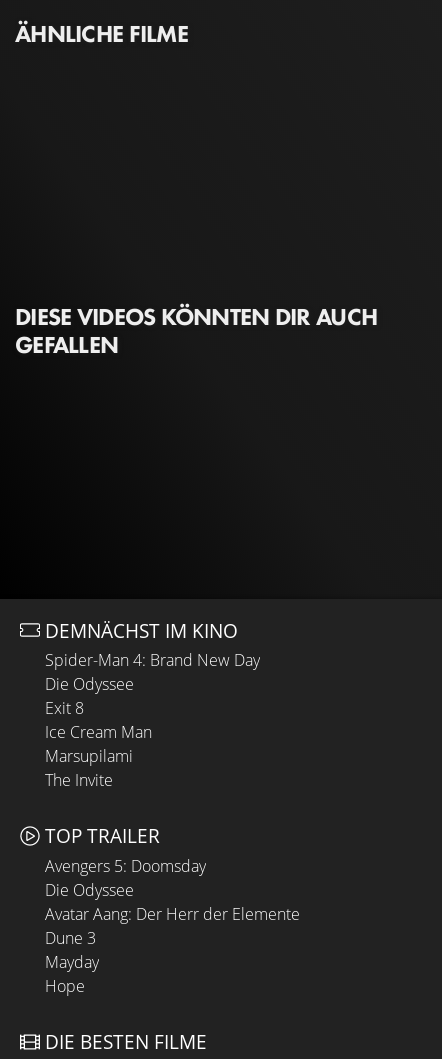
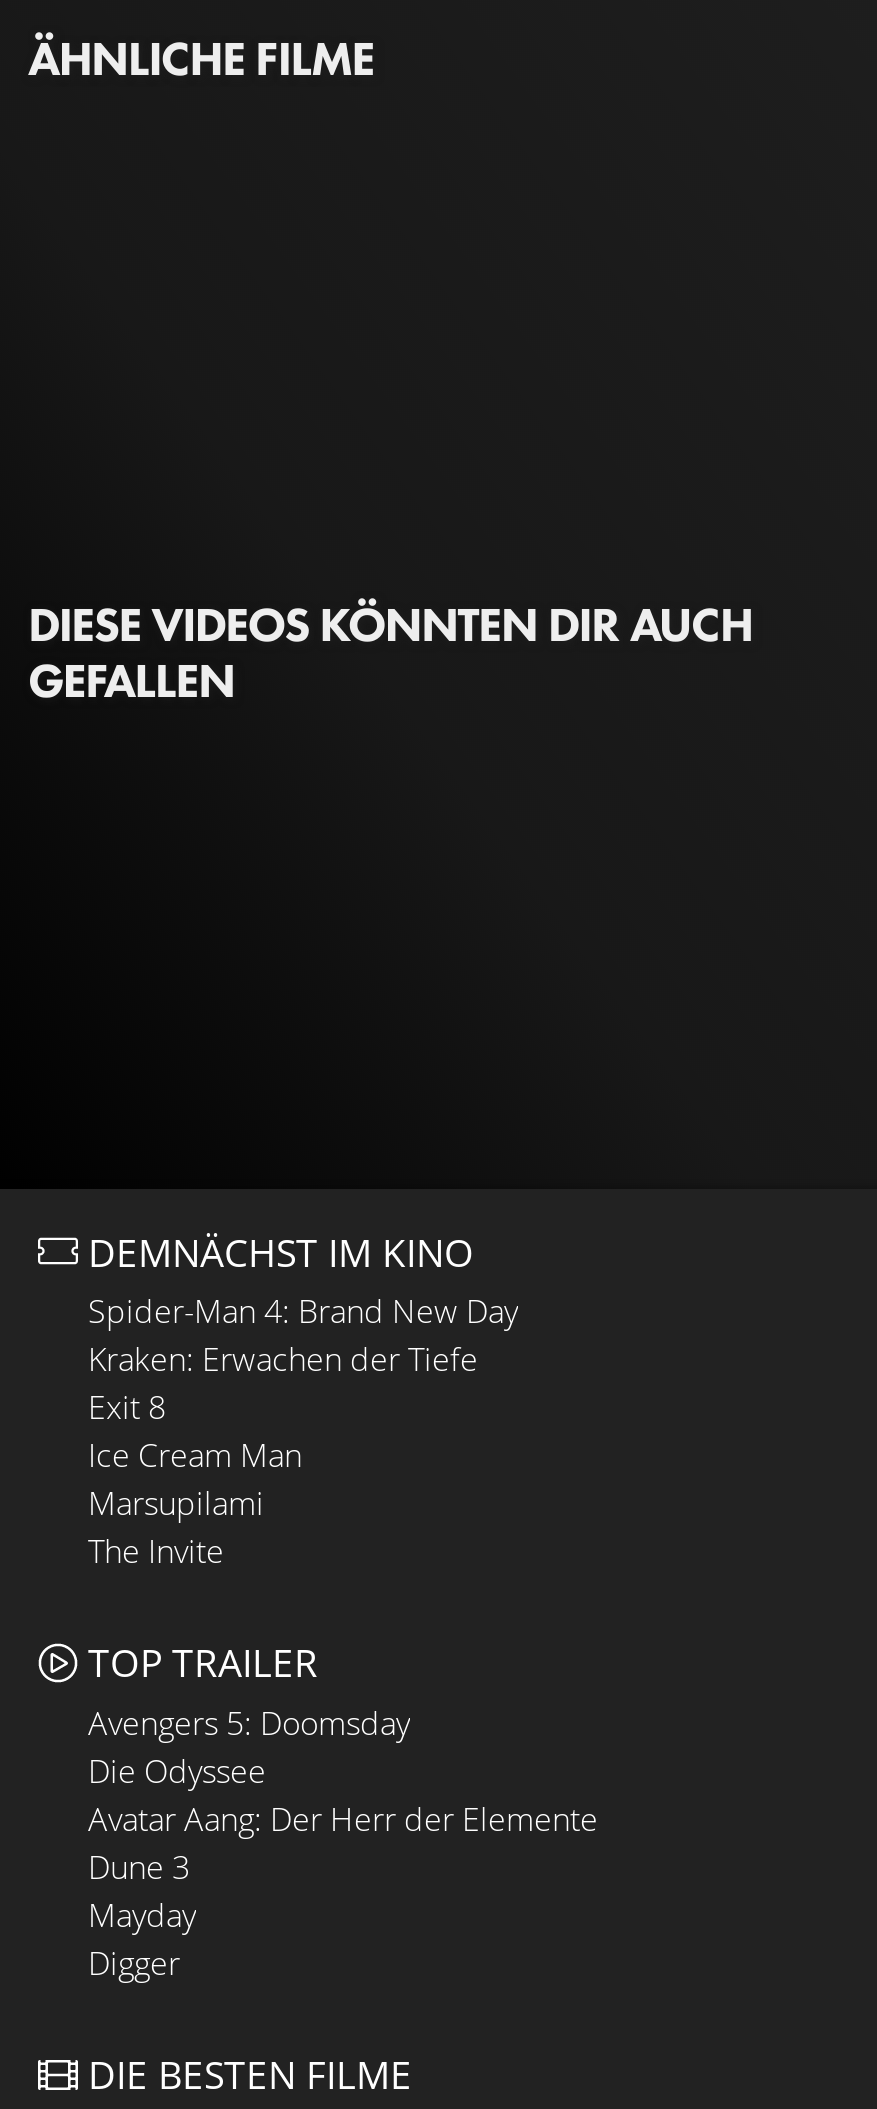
[45,673,134,695] Die Odyssee -> [88,1338,478,1382] Kraken: Erwachen der Tiefe
[45,975,85,997] Hope -> [88,1941,180,1985] Digger

